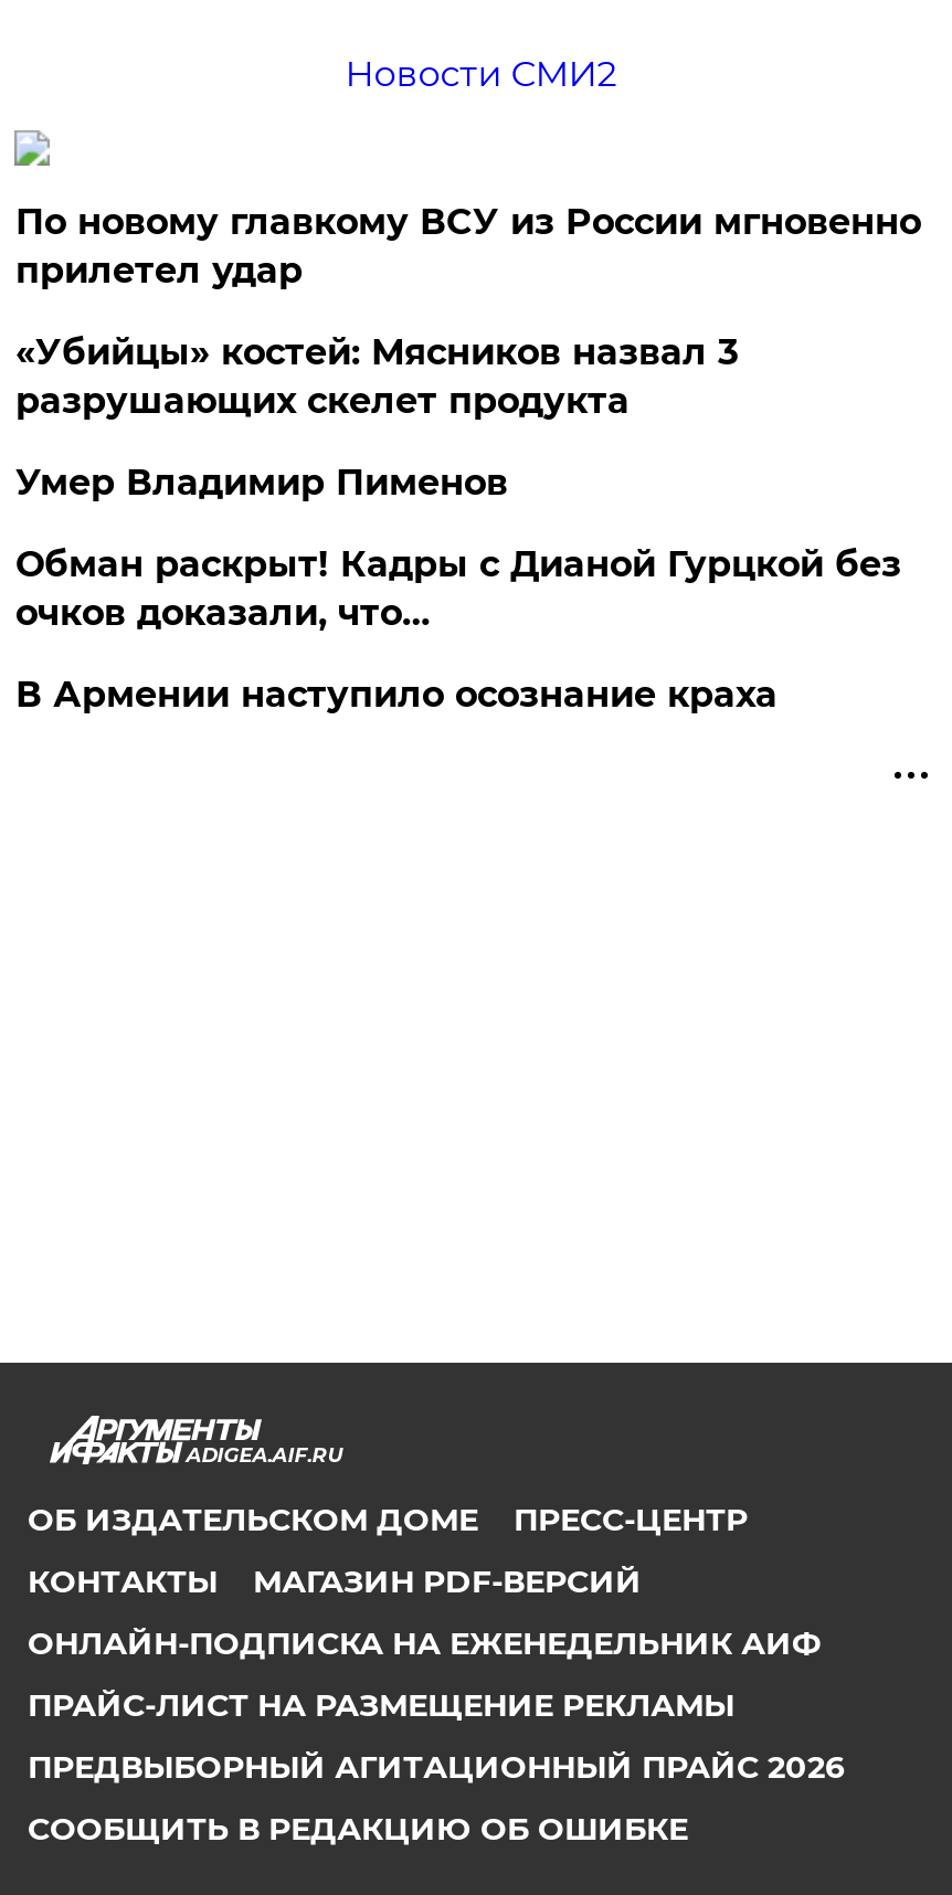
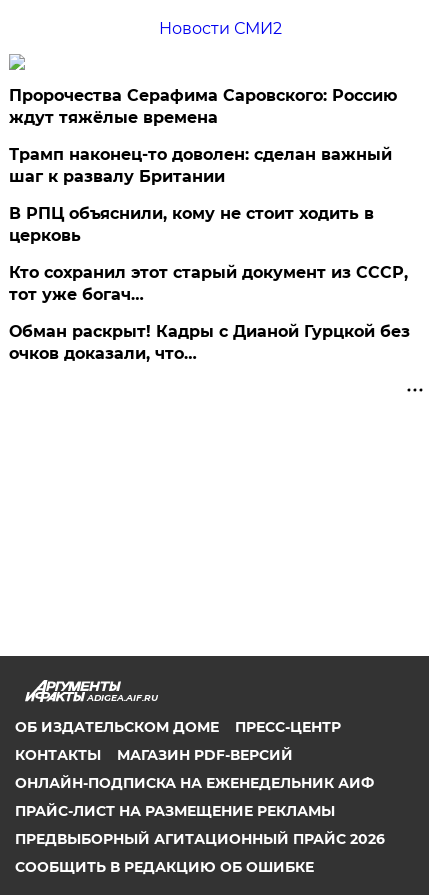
[15,201,921,503] По новому главкому ВСУ из России мгновенно | прилетел удар | «Убийцы» костей: Мясников назвал 3 | разрушающих скелет продукта | Умер Владимир Пименов -> [9,86,408,304] Пророчества Серафима Саровского: Россию | ждут тяжёлые времена | Трамп наконец-то доволен: сделан важный | шаг к развалу Британии | В РПЦ объяснили, кому не стоит ходить в | церковь | Кто сохранил этот старый документ из СССР, | тот уже богач…
moved [15,543,901,634] -> [9,322,410,363]: Обман раскрыт! Кадры с Дианой Гурцкой без | очков доказали, что…
[15,673,777,715] В Армении наступило осознание краха -> none

